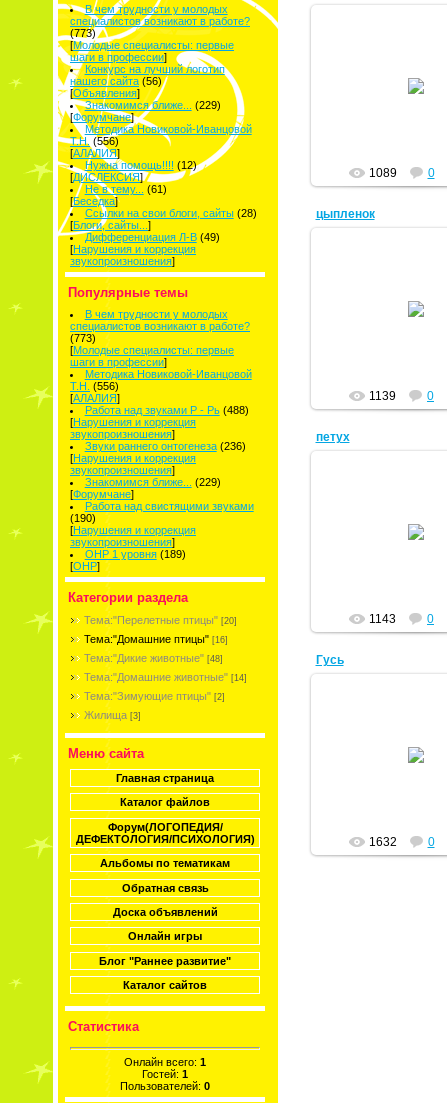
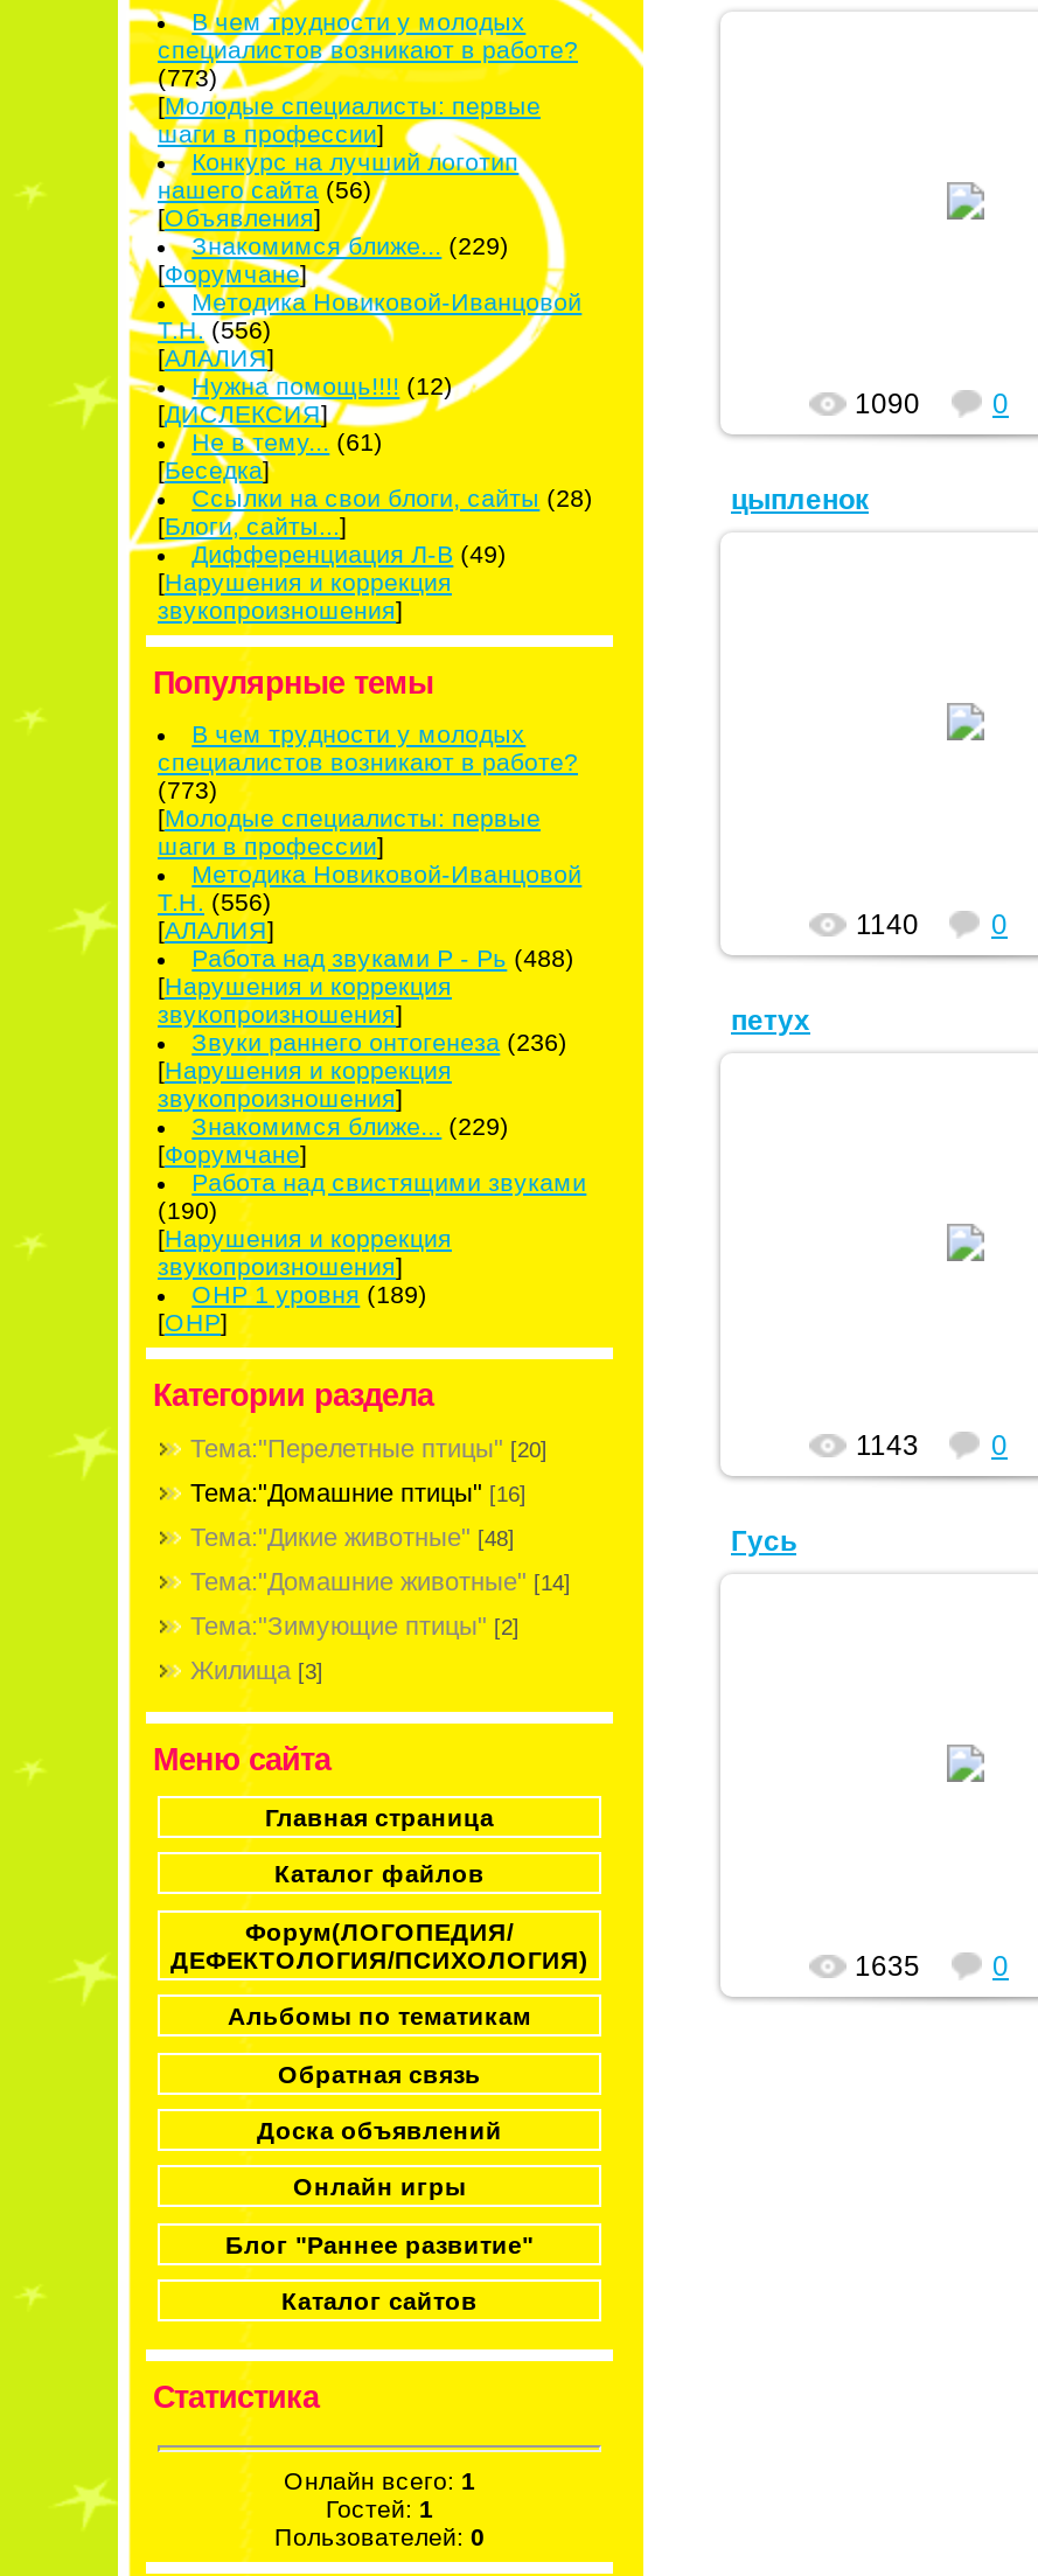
[368,166,396,180] 1089 -> [855,388,920,420] 1090
[369,389,396,403] 1139 -> [856,908,919,941] 1140
[368,835,396,849] 1632 -> [855,1950,920,1983] 1635

